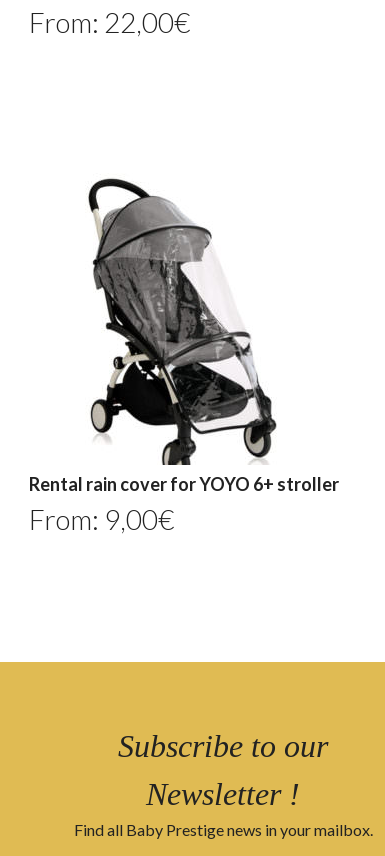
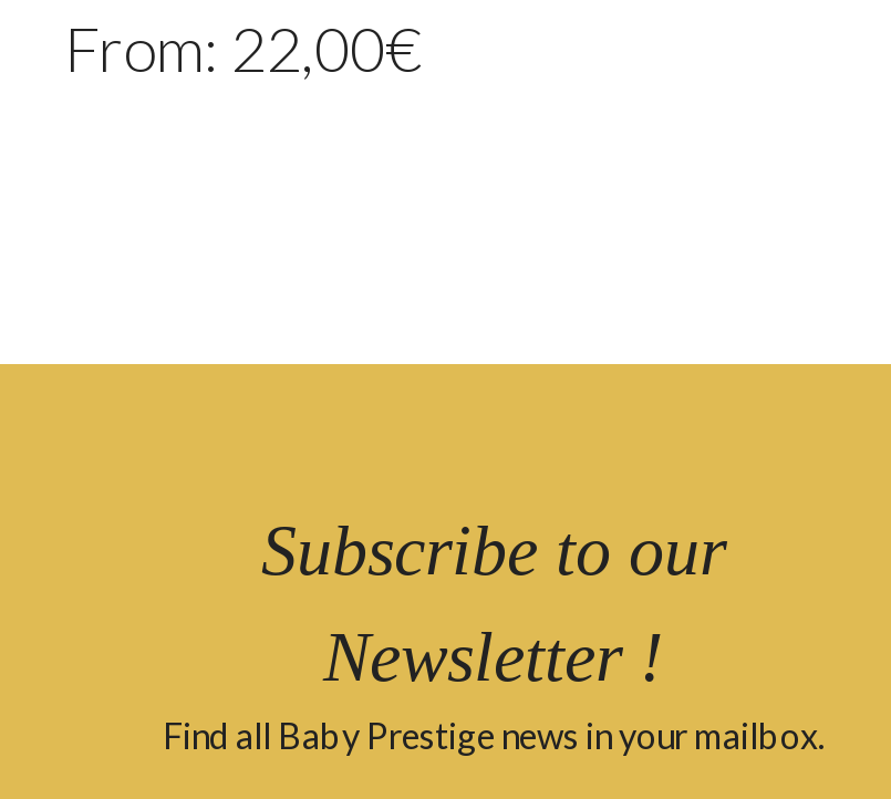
[29,178,339,536] [image] | Rental rain cover for YOYO 6+ stroller | From: 9,00€ -> none

